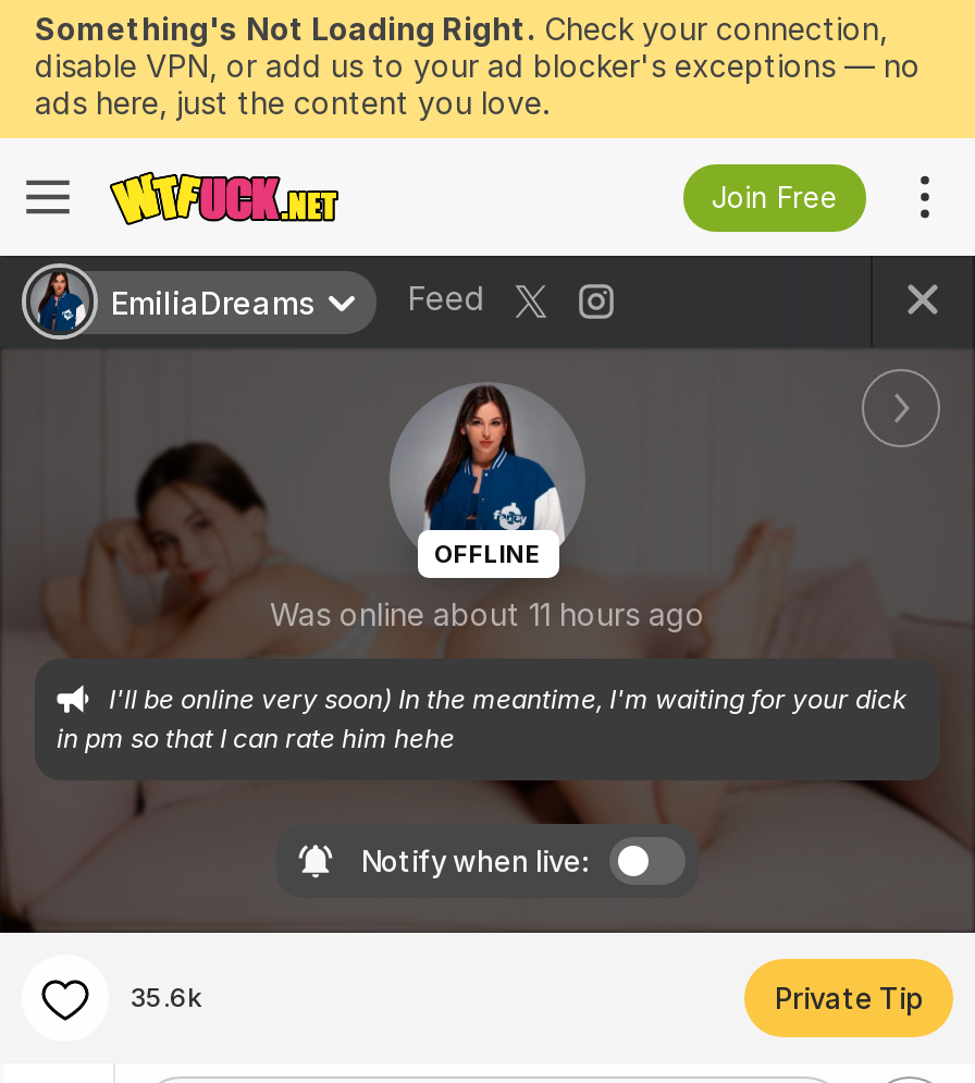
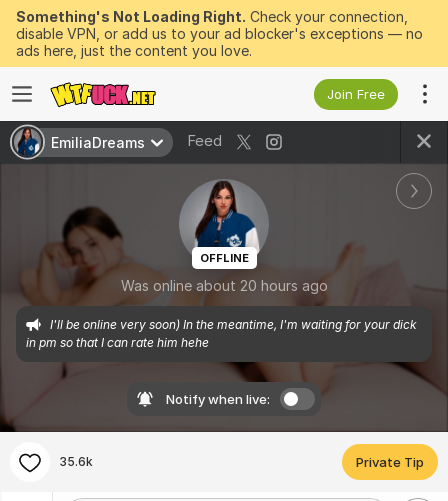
[270,595,705,632] Was online about 11 hours ago -> [120,277,327,294] Was online about 20 hours ago

